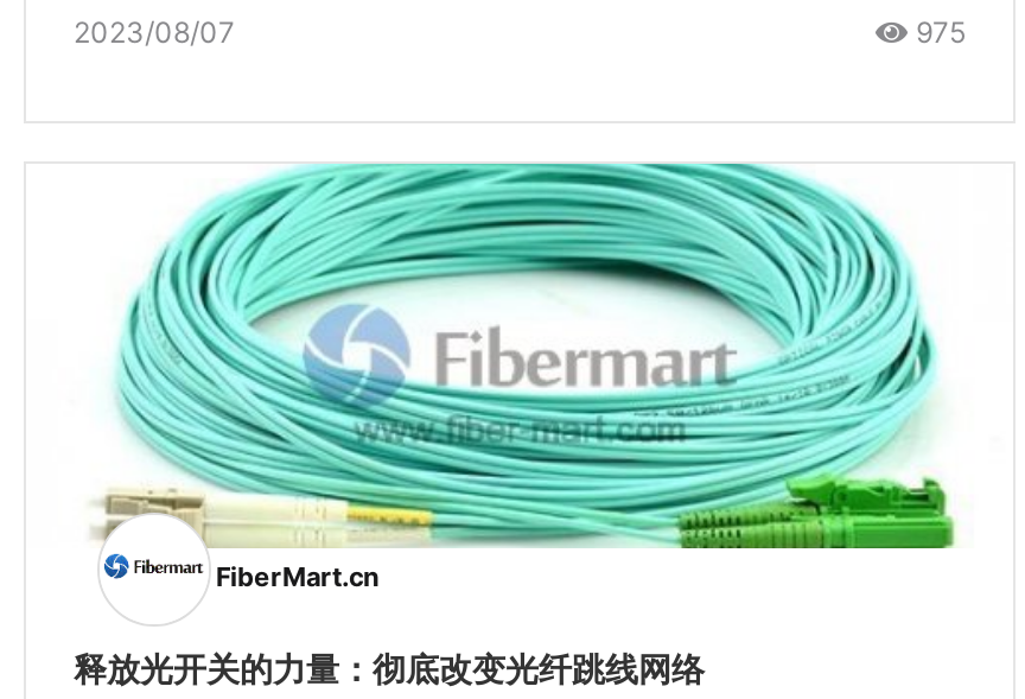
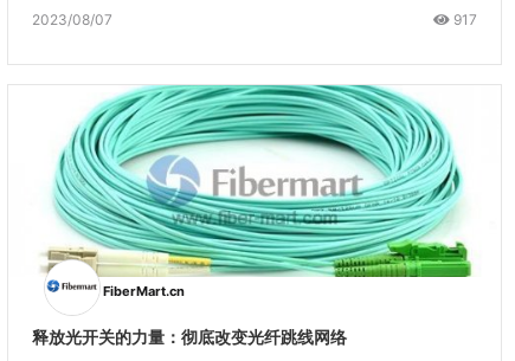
[916,15,966,51] 975 -> [453,11,477,29] 917

